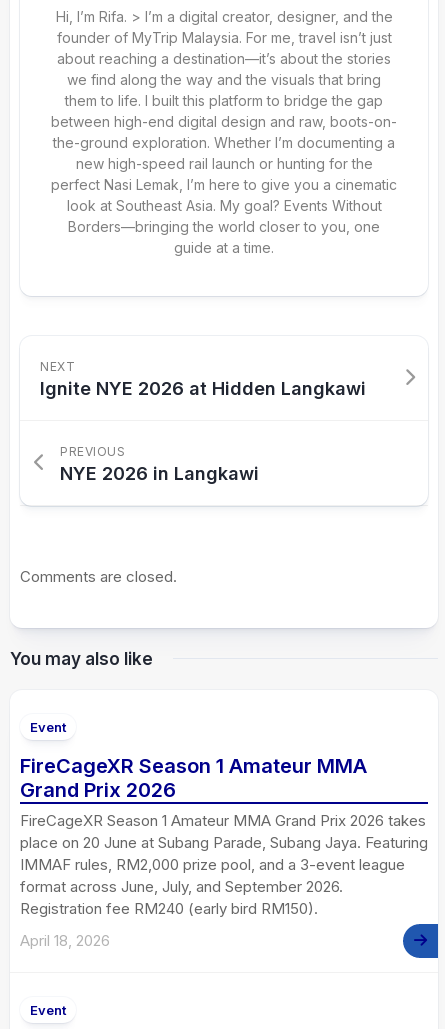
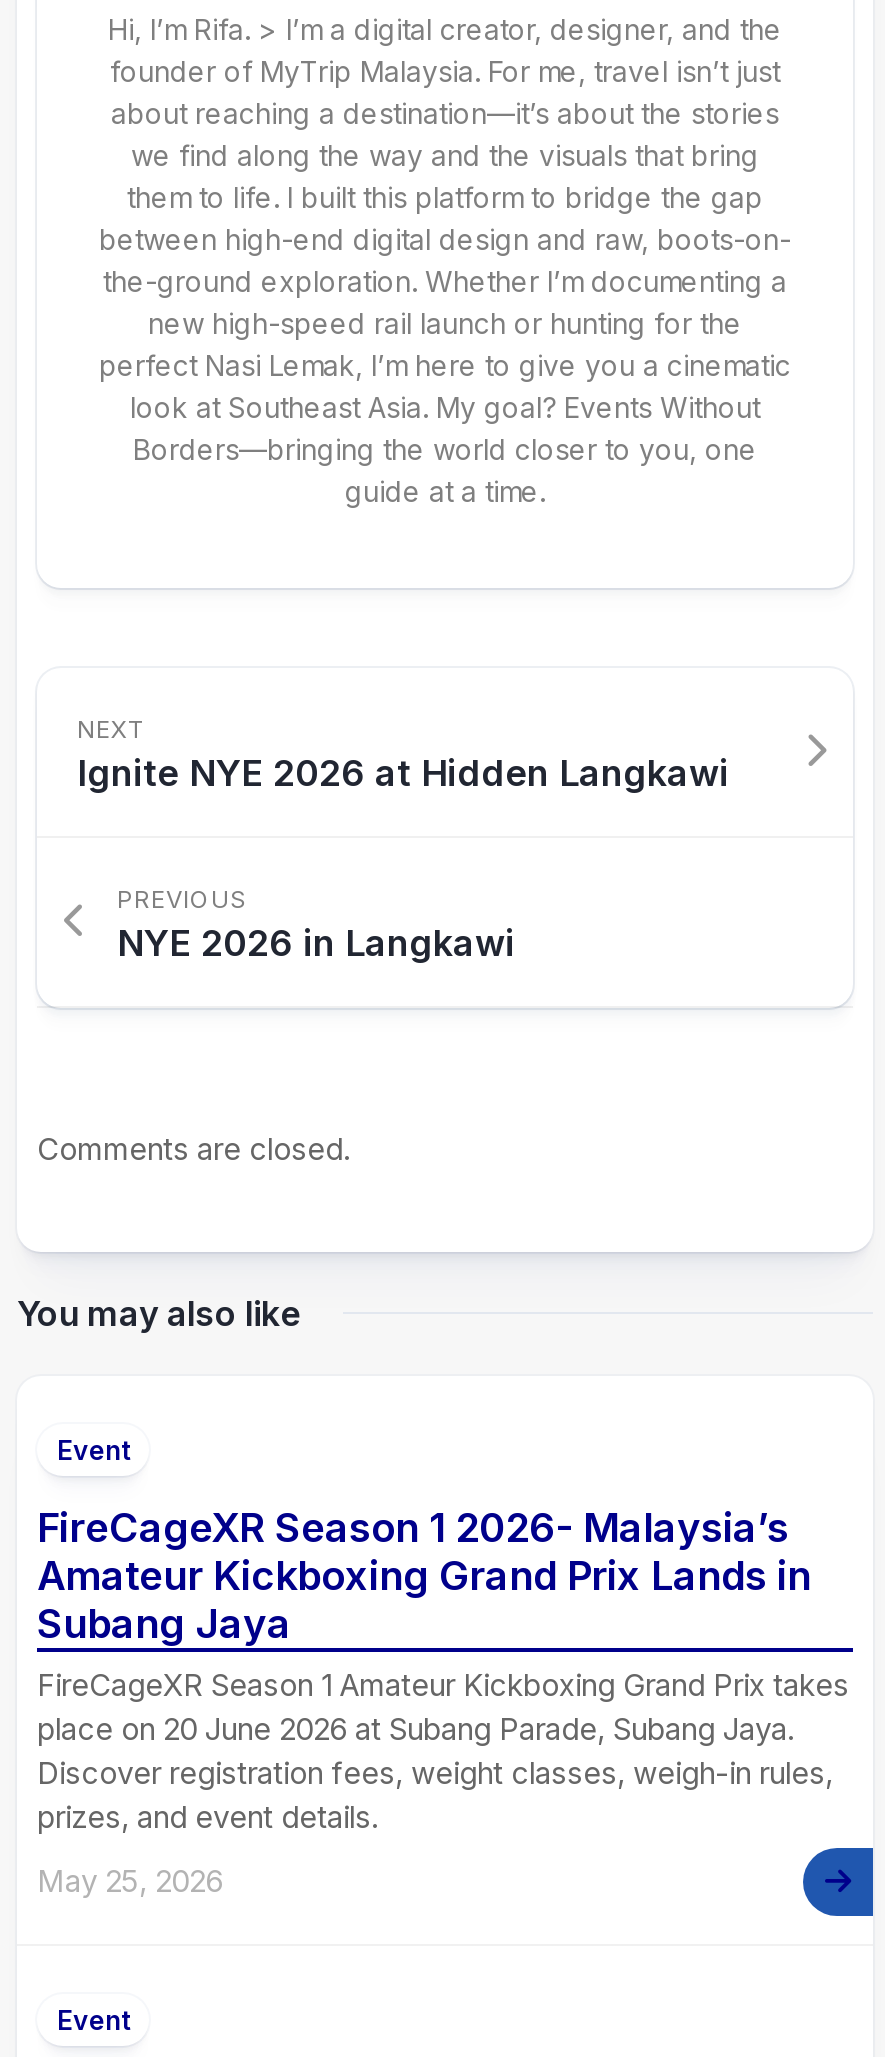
[20,754,428,918] FireCageXR Season 1 Amateur MMA | Grand Prix 2026 | FireCageXR Season 1 Amateur MMA Grand Prix 2026 takes | place on 20 June at Subang Parade, Subang Jaya. Featuring | IMMAF rules, RM2,000 prize pool, and a 3-event league | format across June, July, and September 2026. | Registration fee RM240 (early bird RM150). -> [37,1503,849,1835] FireCageXR Season 1 2026- Malaysia’s | Amateur Kickboxing Grand Prix Lands in | Subang Jaya | FireCageXR Season 1 Amateur Kickboxing Grand Prix takes | place on 20 June 2026 at Subang Parade, Subang Jaya. | Discover registration fees, weight classes, weigh-in rules, | prizes, and event details.
[20,931,110,950] April 18, 2026 -> [37,1861,223,1899] May 25, 2026

